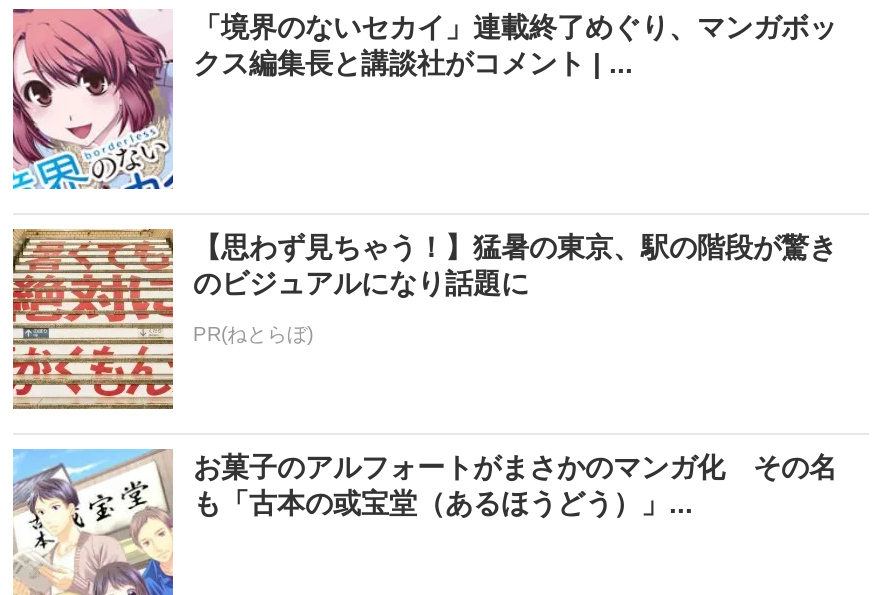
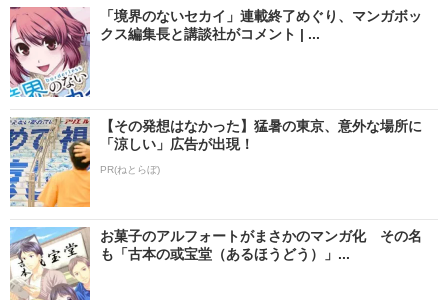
[11,227,837,411] [image] | 【思わず見ちゃう！】猛暑の東京、駅の階段が驚き | のビジュアルになり話題に -> [9,117,422,208] [image] | 【その発想はなかった】猛暑の東京、意外な場所に | 「涼しい」広告が出現！

